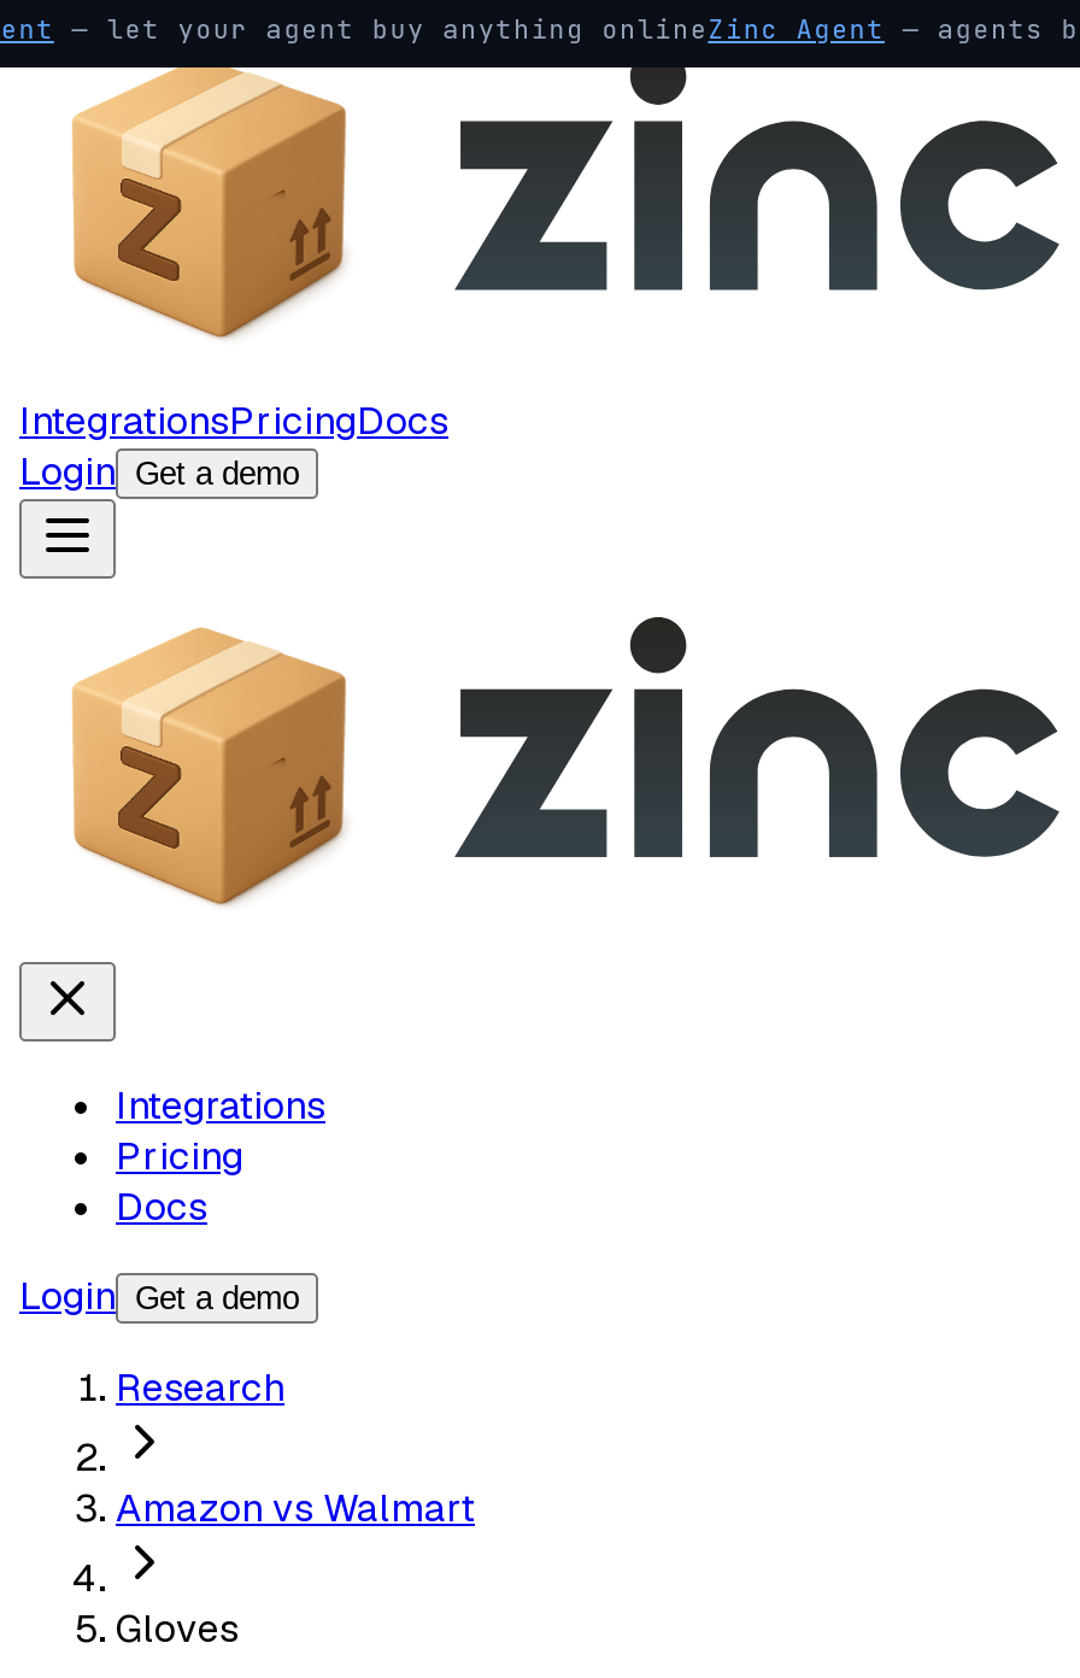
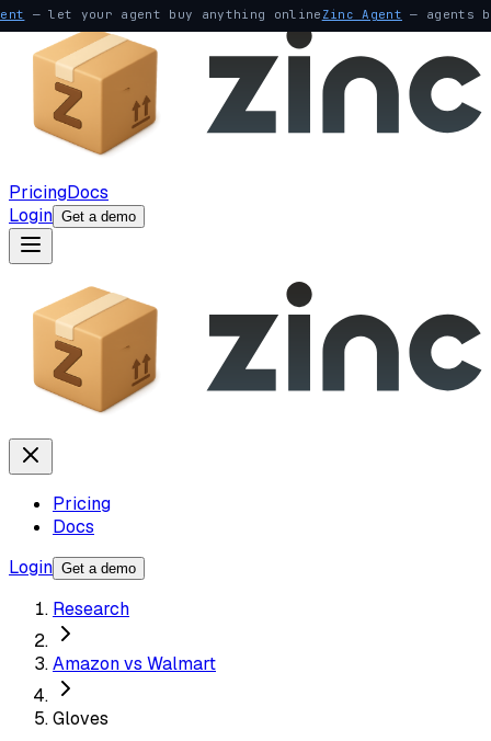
[19,395,448,445] IntegrationsPricingDocs -> [9,181,109,204] PricingDocs
[116,1081,325,1132] Integrations -> none

